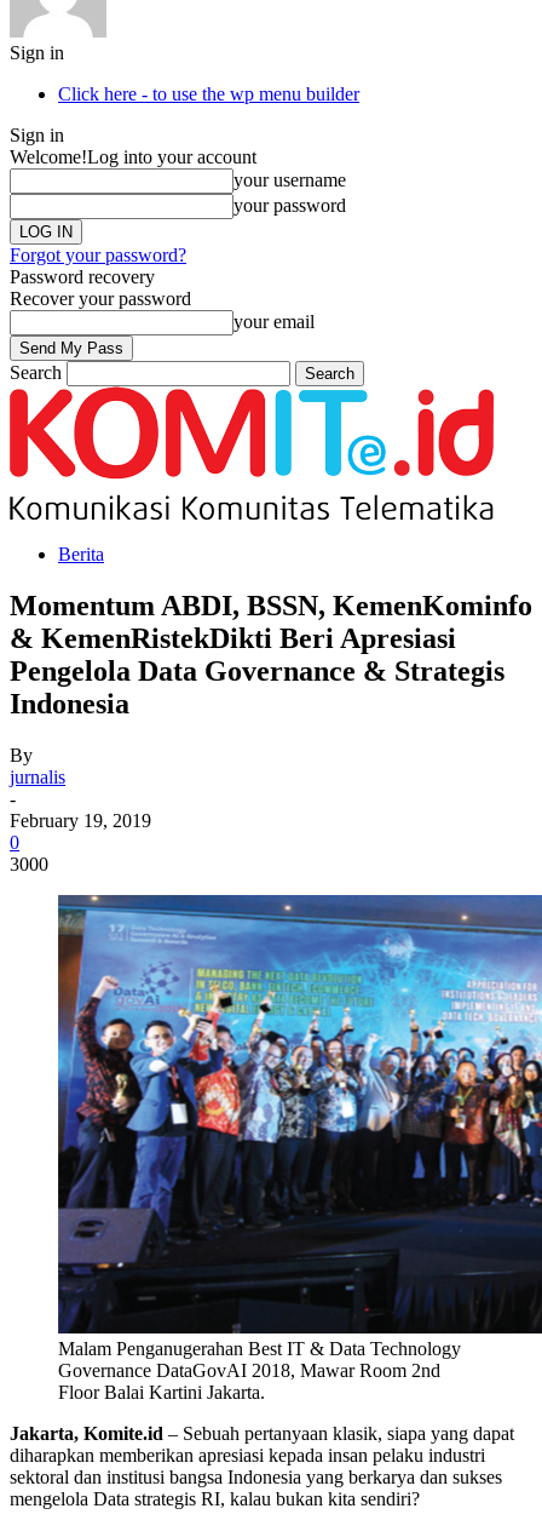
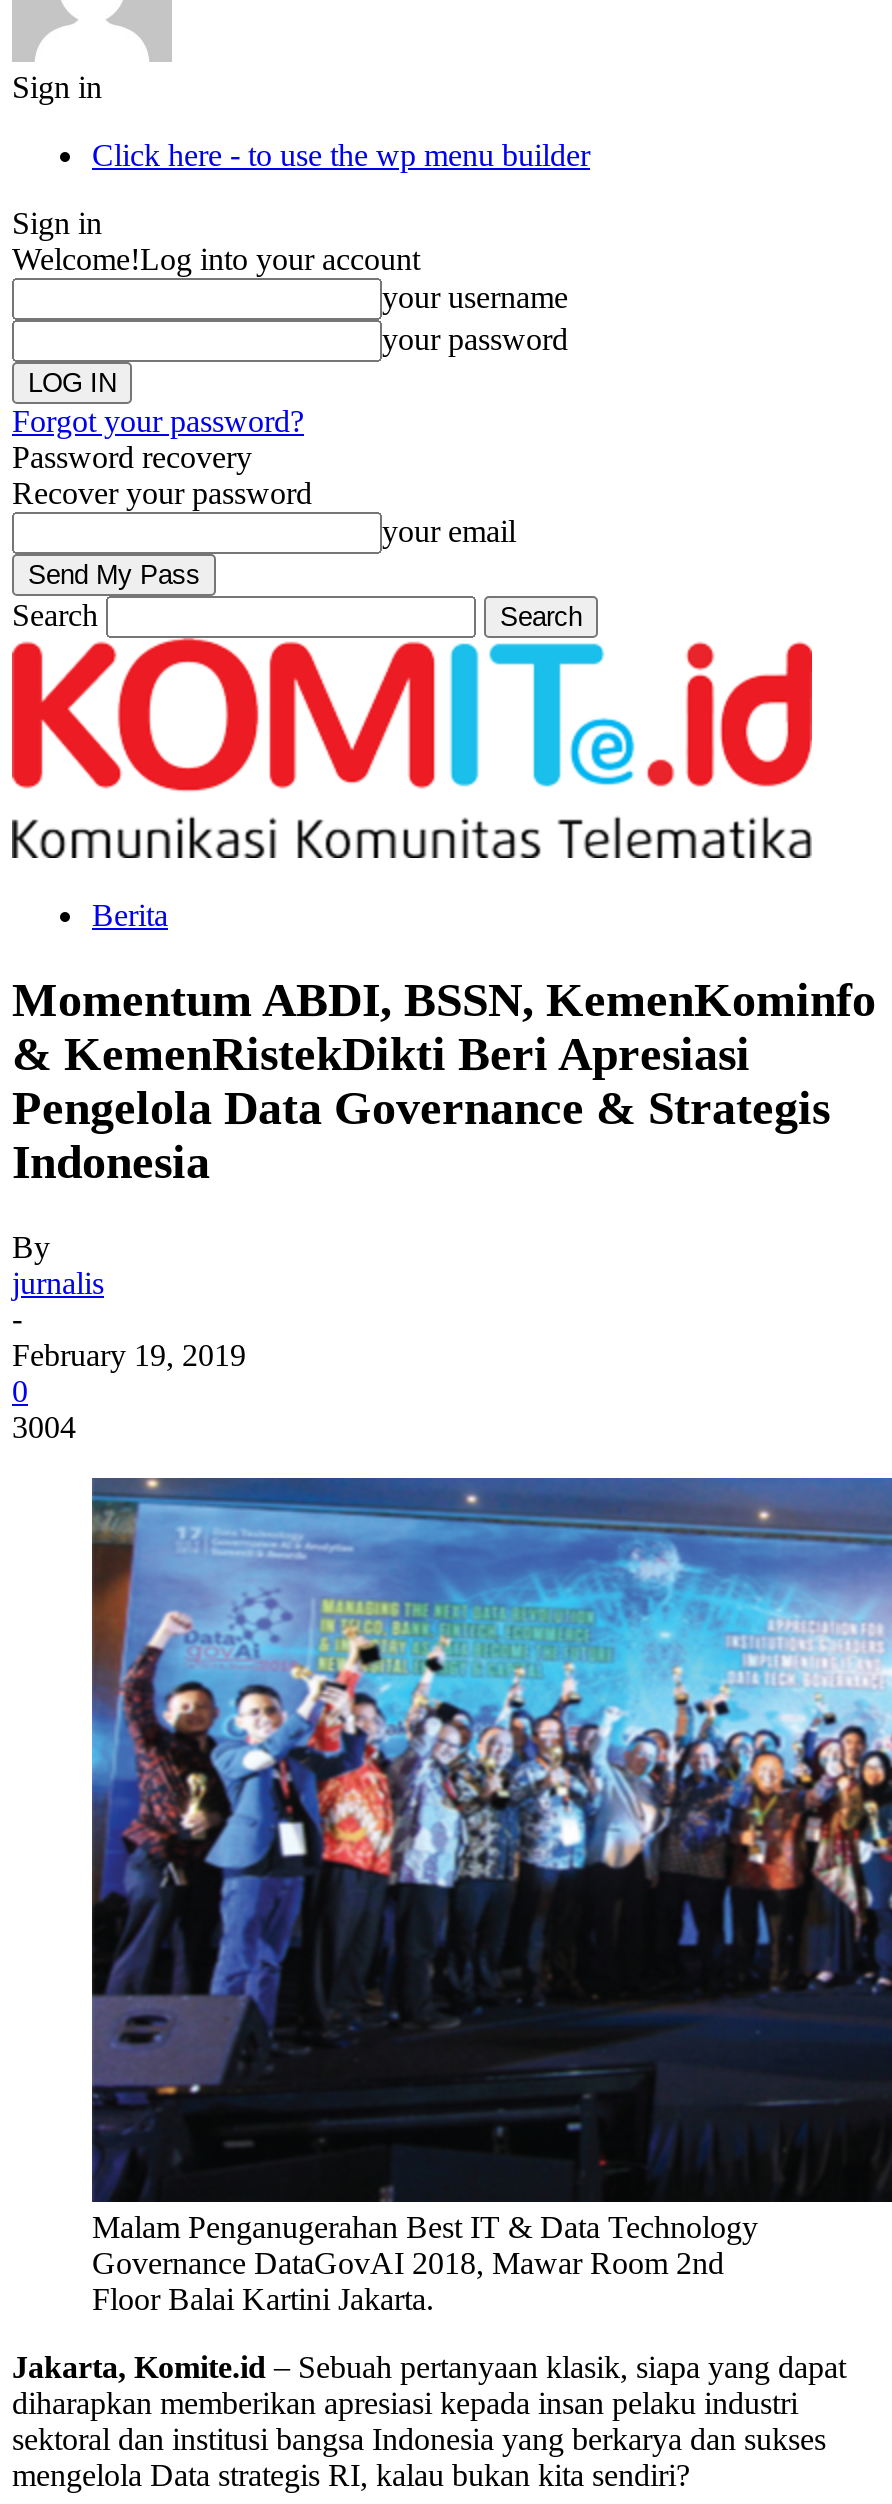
[10,854,48,874] 3000 -> [12,1410,76,1444] 3004

